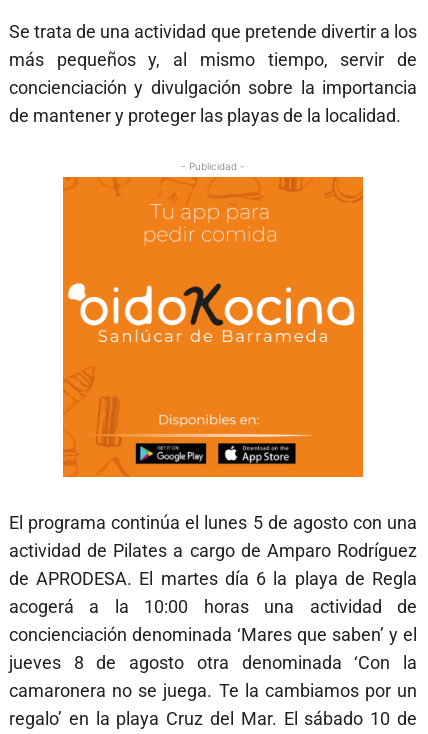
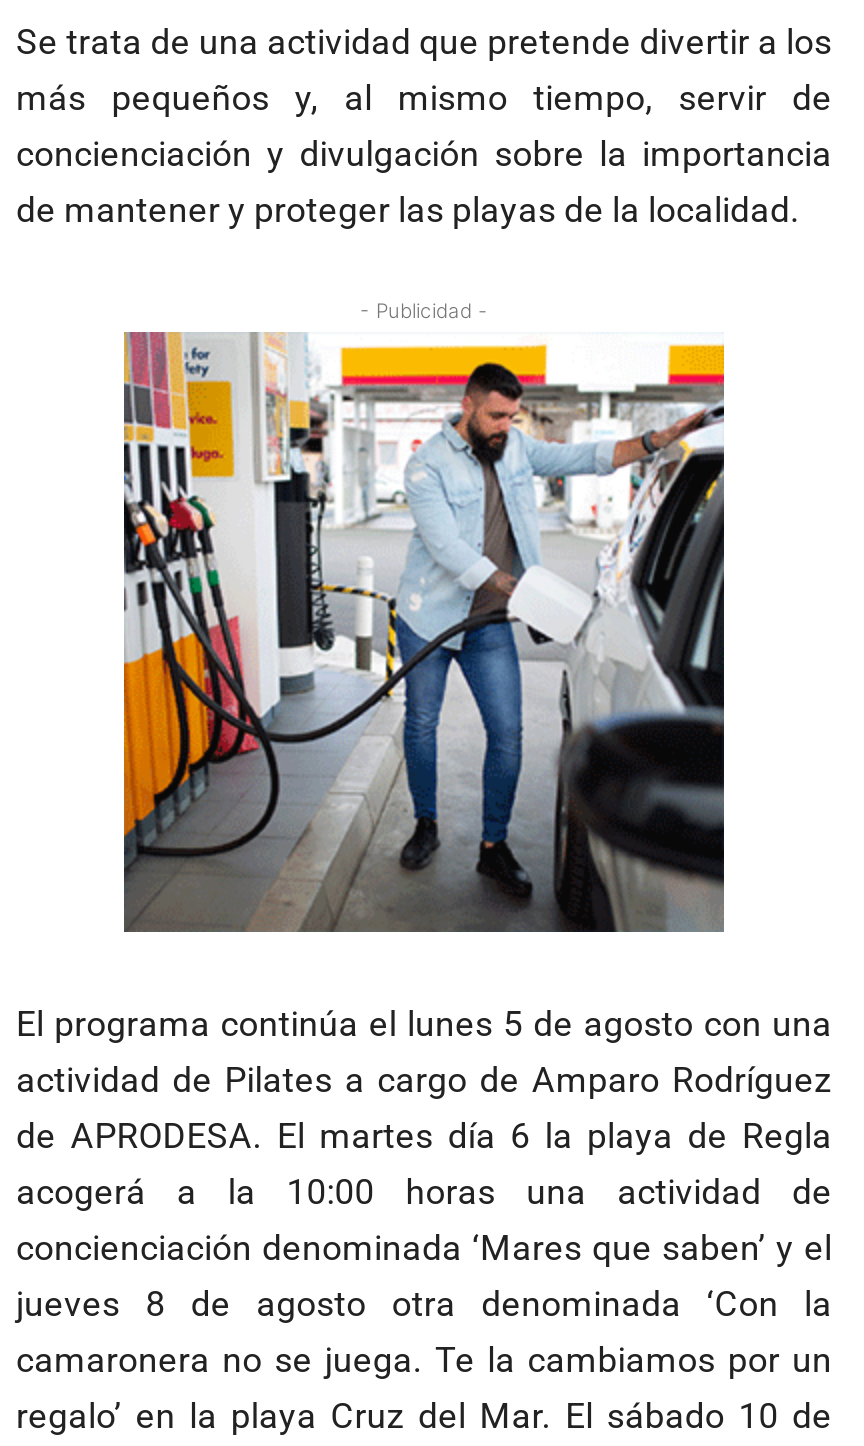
[62,176,364,478] [image] -> [122,330,726,934] [image]

